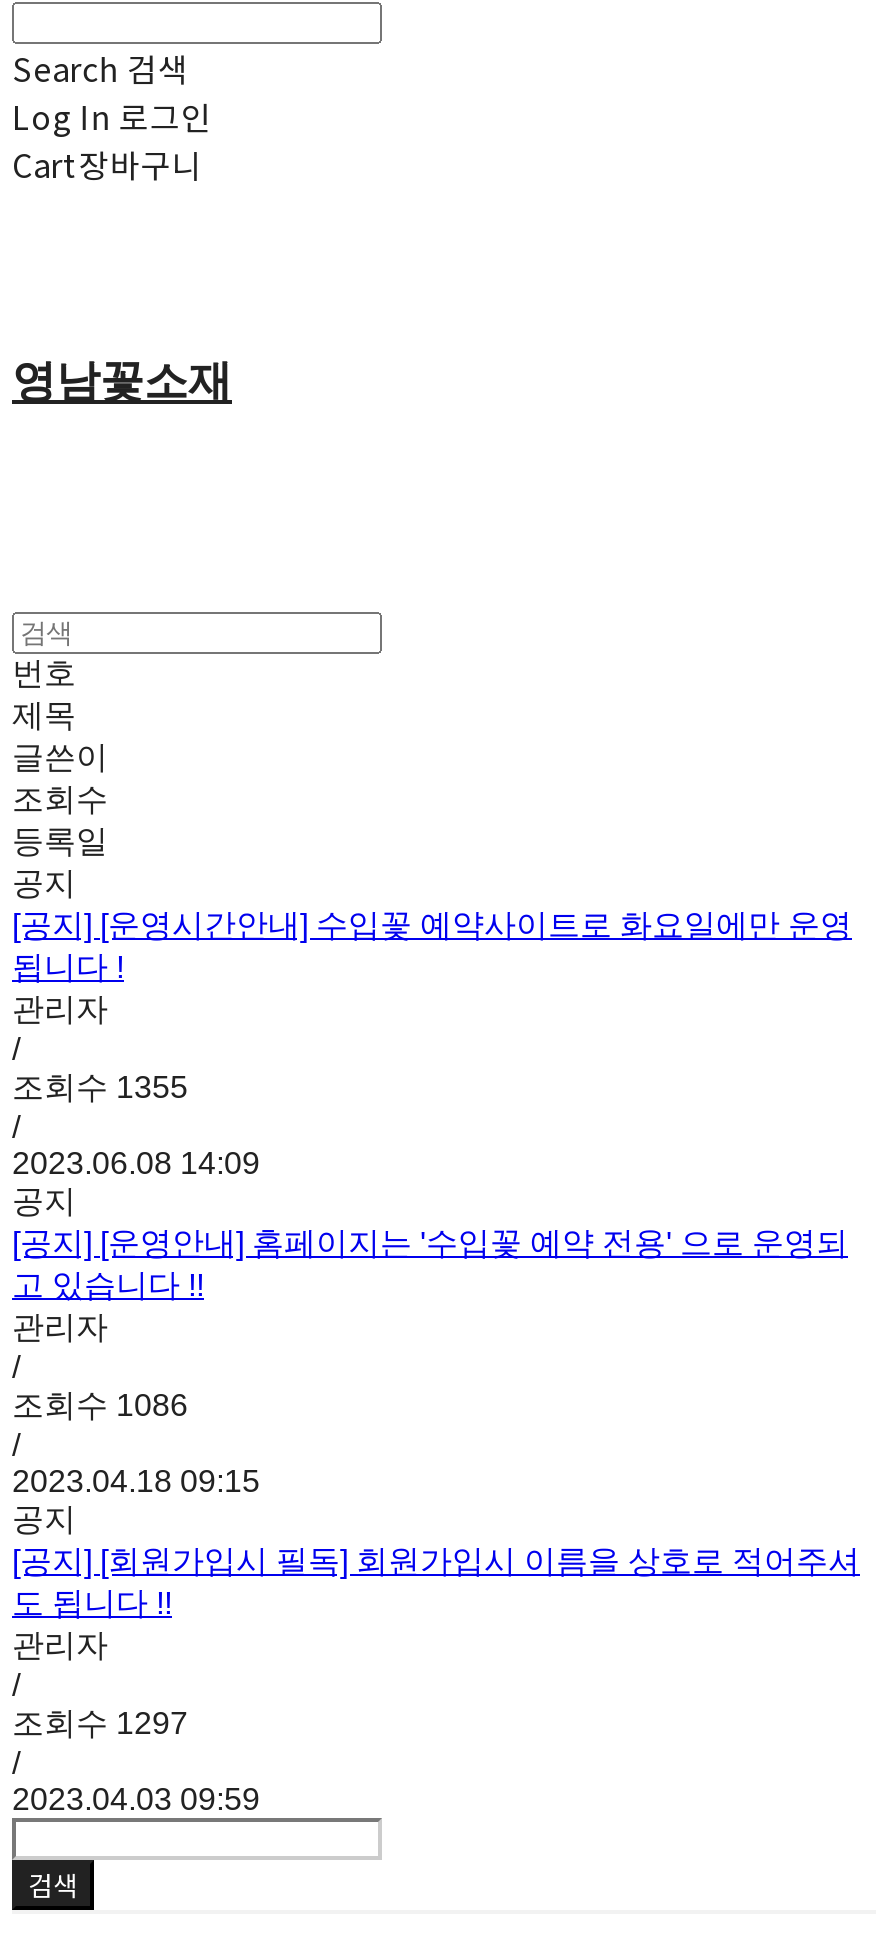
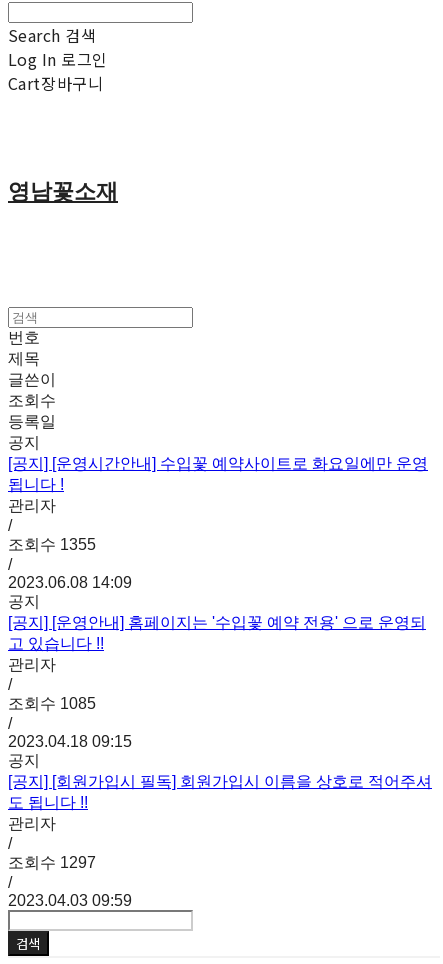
[12,1388,188,1422] 조회수 1086 -> [8,695,96,712] 조회수 1085

